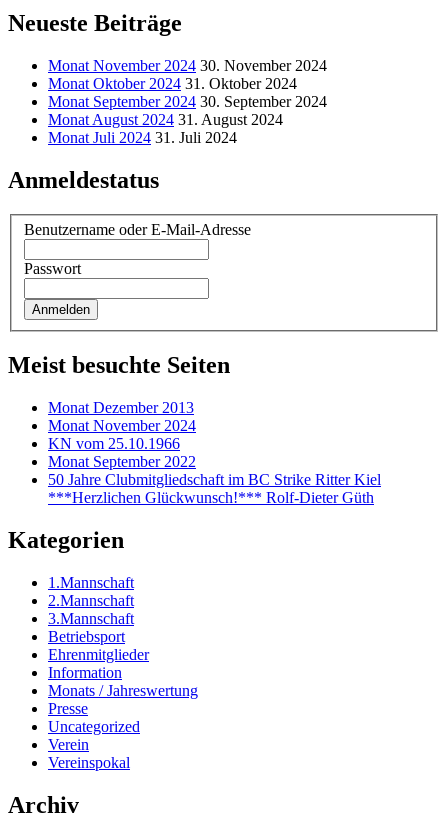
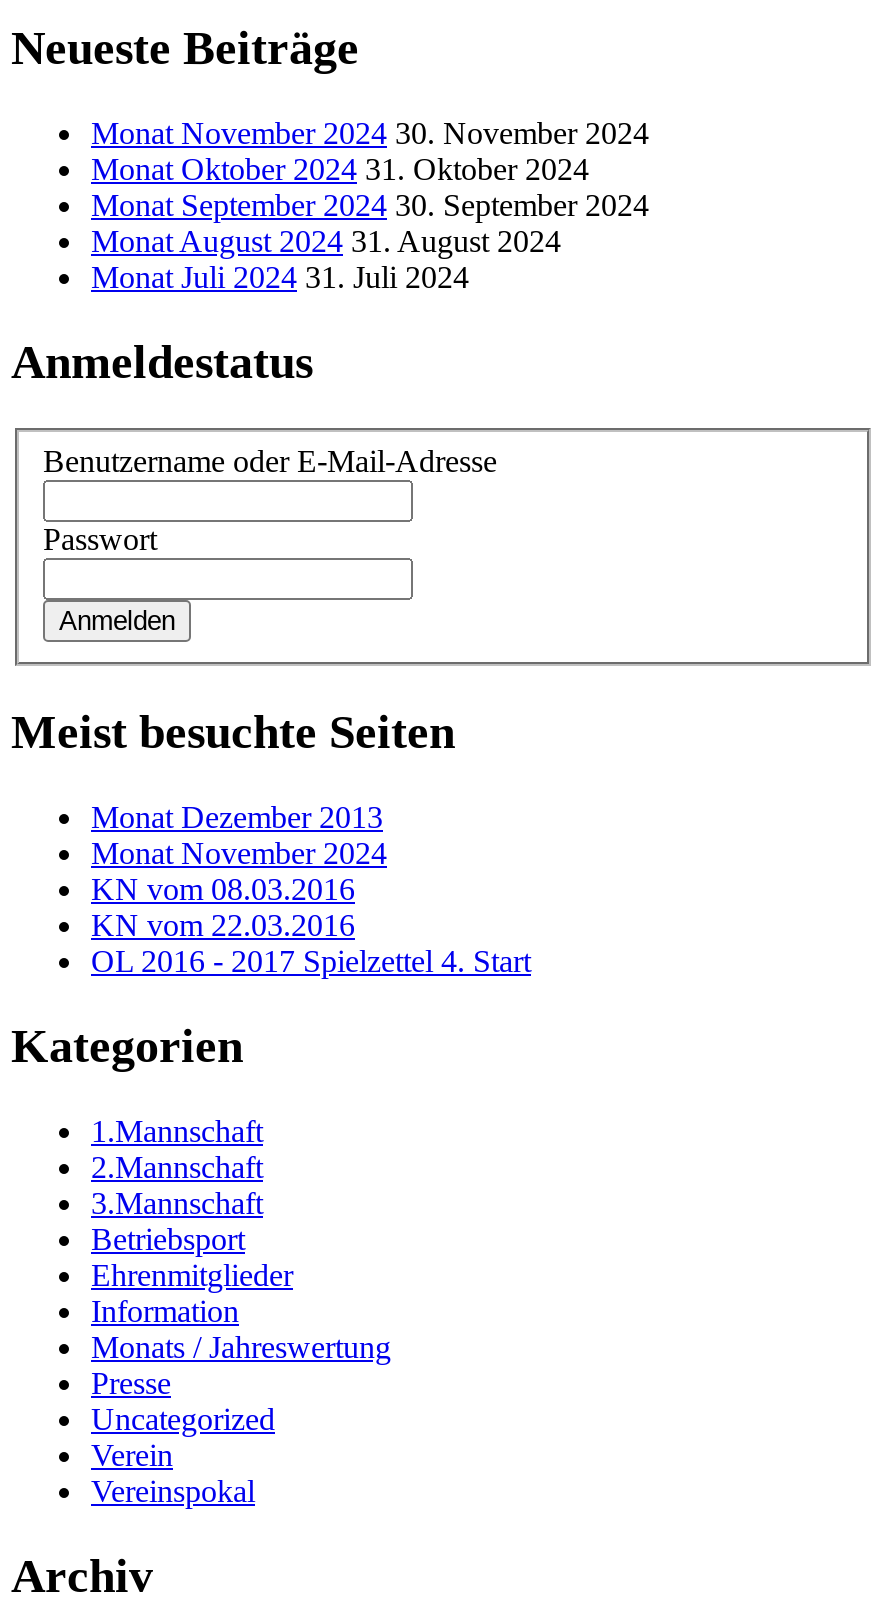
[48,435,381,506] KN vom 25.10.1966 | Monat September 2022 | 50 Jahre Clubmitgliedschaft im BC Strike Ritter Kiel | ***Herzlichen Glückwunsch!*** Rolf-Dieter Güth -> [91,872,531,978] KN vom 08.03.2016 | KN vom 22.03.2016 | OL 2016 - 2017 Spielzettel 4. Start

